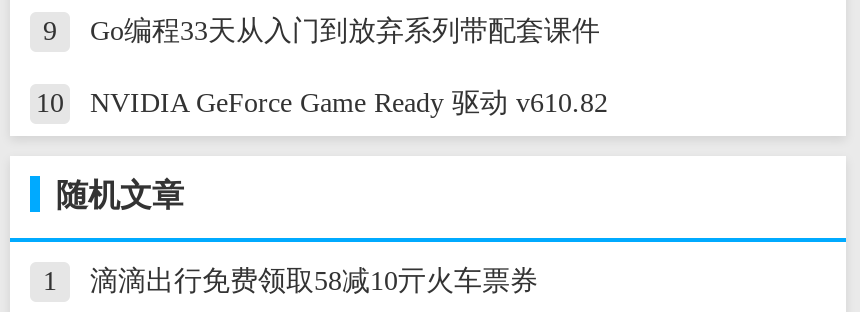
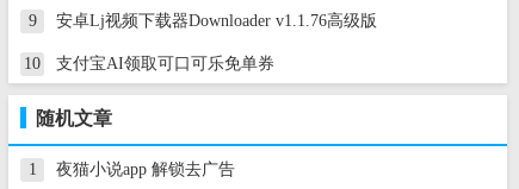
[90,16,600,46] Go编程33天从入门到放弃系列带配套课件 -> [56,12,377,30] 安卓Lj视频下载器Downloader v1.1.76高级版
[90,88,608,118] NVIDIA GeForce Game Ready 驱动 v610.82 -> [56,55,274,73] 支付宝AI领取可口可乐免单券
[90,266,538,296] 滴滴出行免费领取58减10亓火车票券 -> [56,160,235,178] 夜猫小说app 解锁去广告

